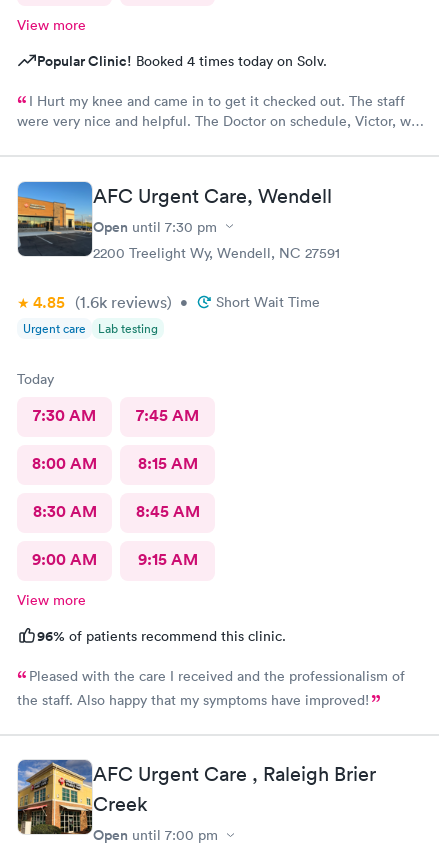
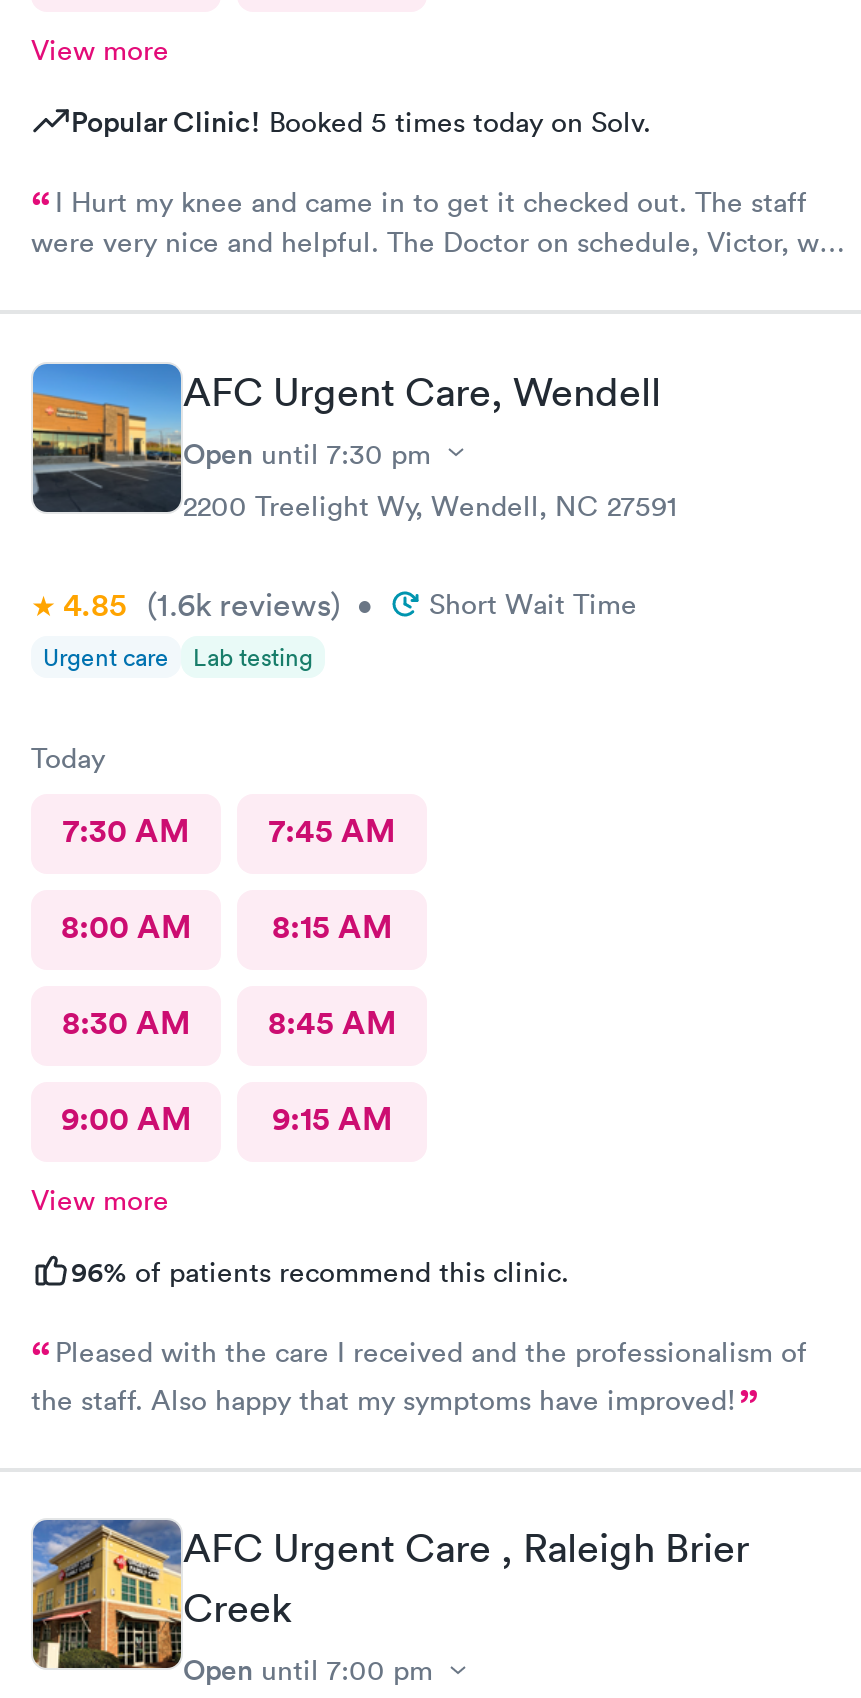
[37,51,327,71] Popular Clinic! Booked 4 times today on Solv. -> [71,102,651,142] Popular Clinic! Booked 5 times today on Solv.

